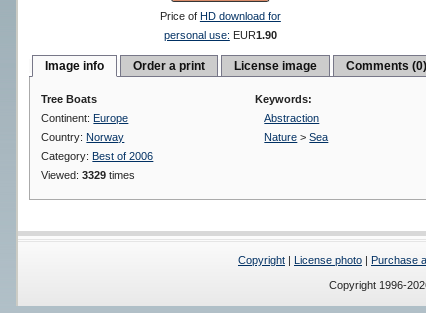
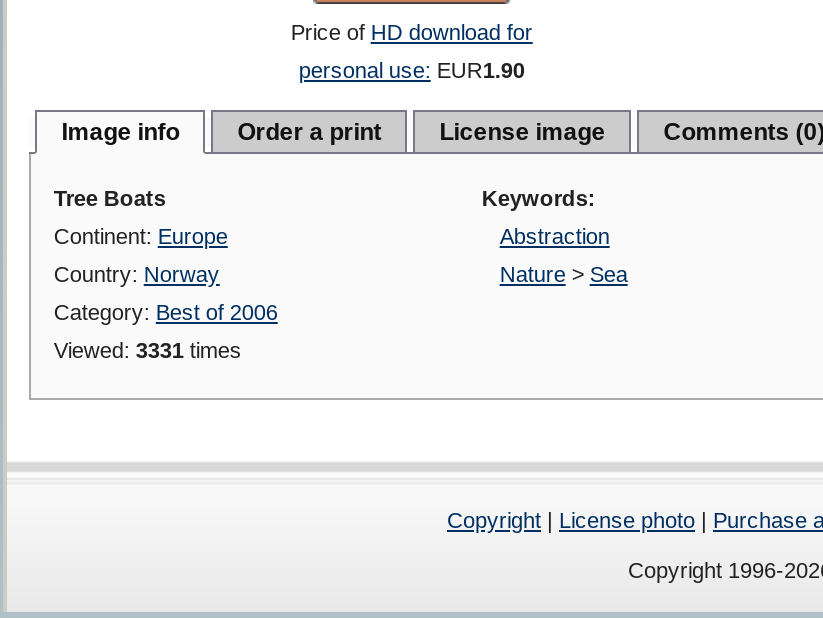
[41,169,135,181] Viewed: 3329 times -> [54,339,242,363] Viewed: 3331 times

